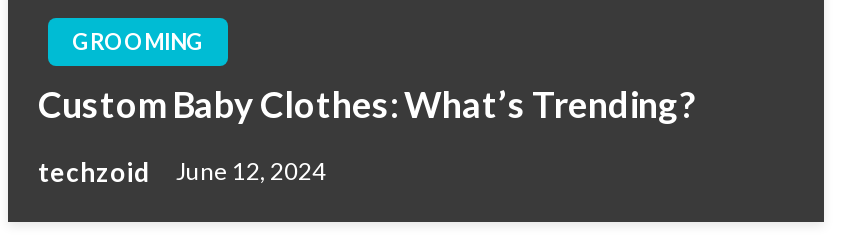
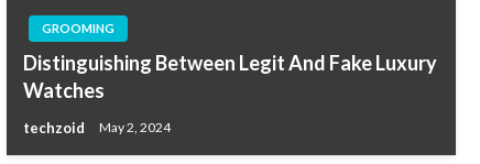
[38,82,696,126] Custom Baby Clothes: What’s Trending? -> [23,51,437,103] Distinguishing Between Legit And Fake Luxury | Watches
[38,156,326,188] techzoid June 12, 2024 -> [23,119,171,137] techzoid May 2, 2024

